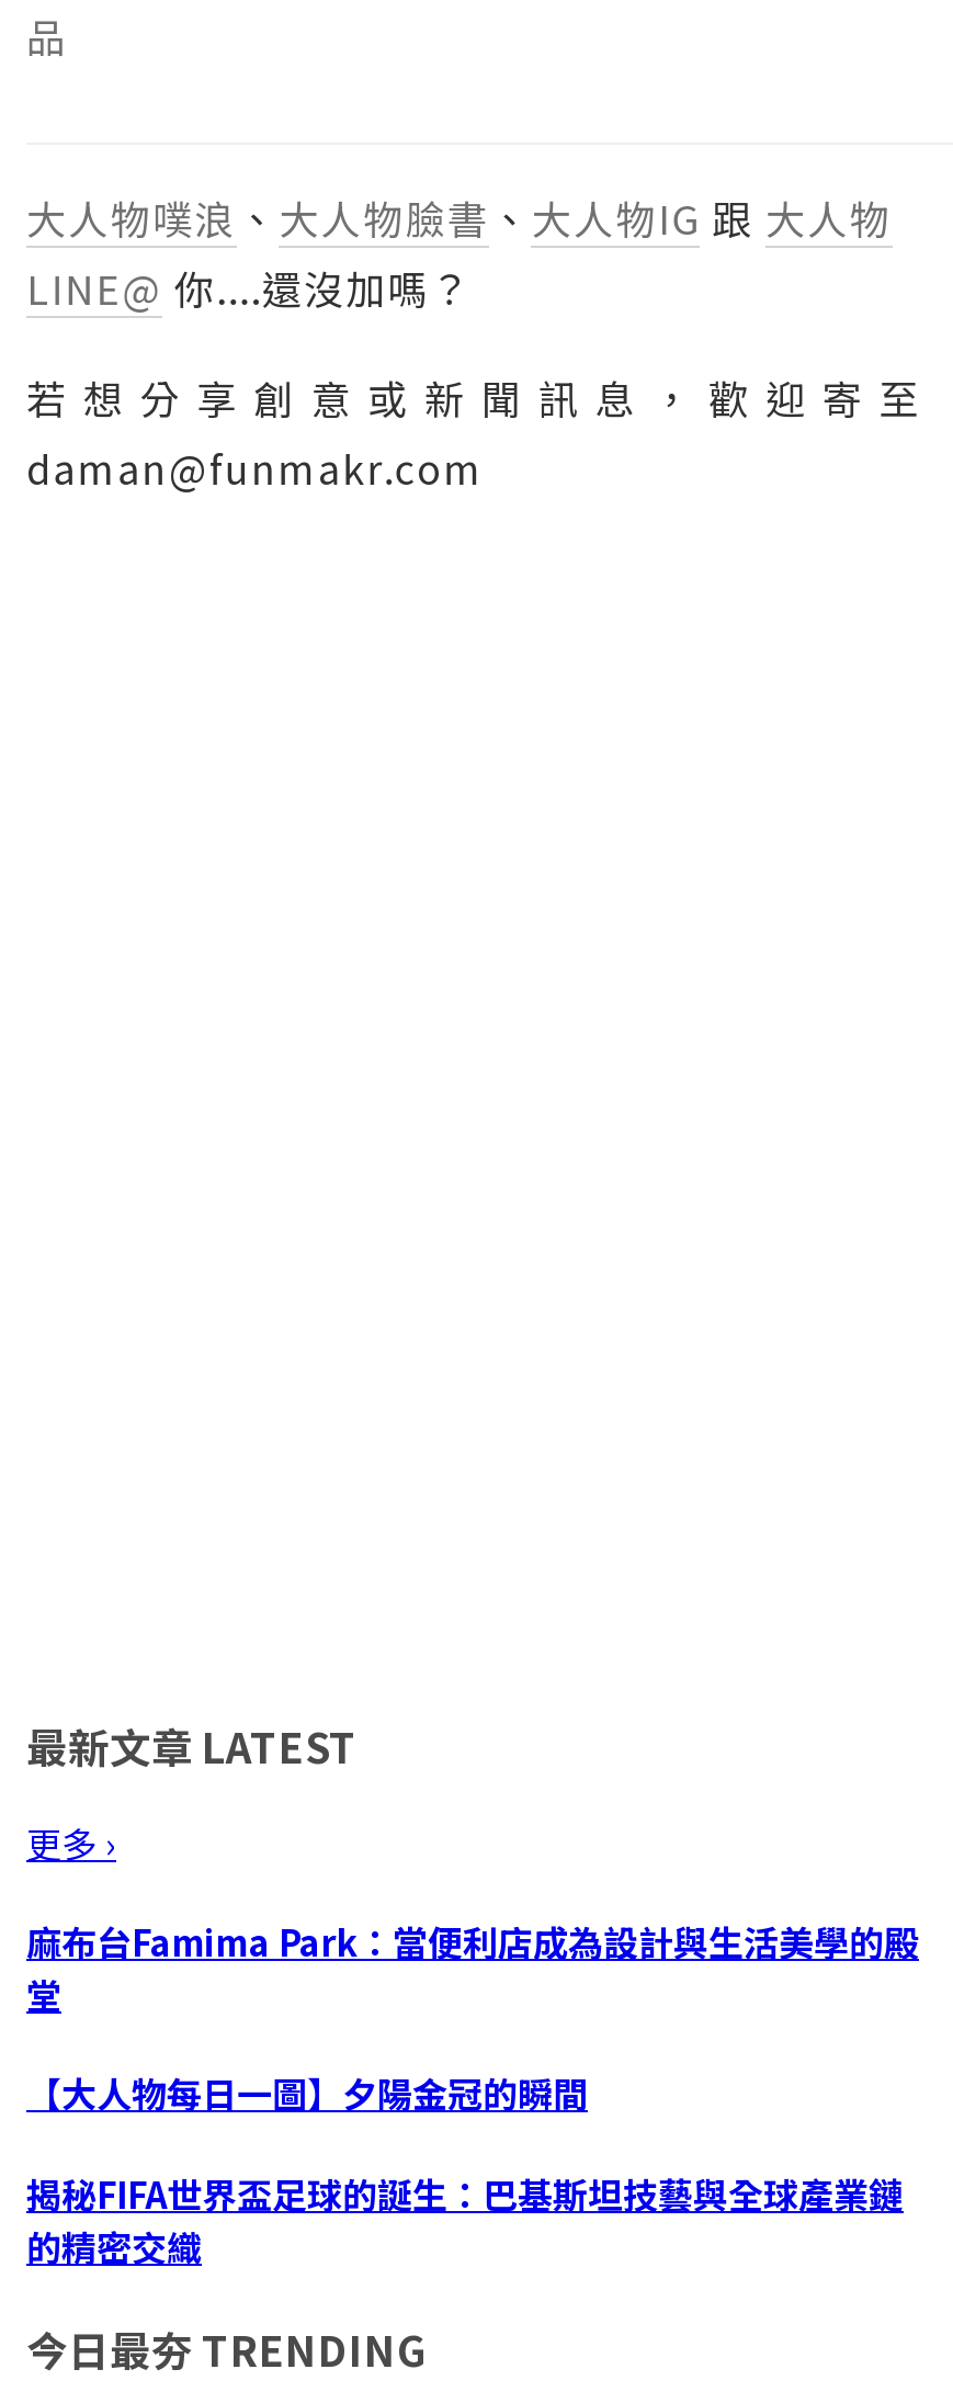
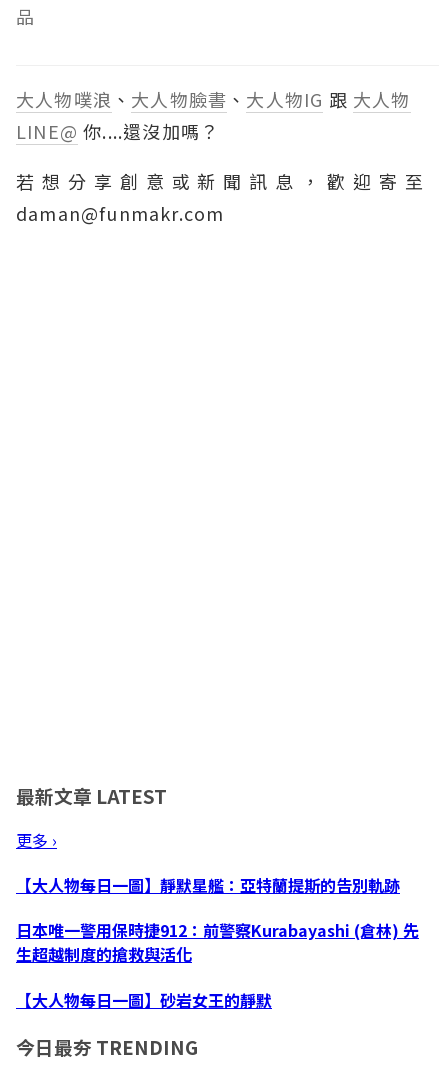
[26,1915,919,2020] 麻布台Famima Park：當便利店成為設計與生活美學的殿 | 堂 -> [16,873,400,897] 【大人物每日一圖】靜默星艦：亞特蘭提斯的告別軌跡
[26,2067,588,2120] 【大人物每日一圖】夕陽金冠的瞬間 -> [16,918,419,966] 日本唯一警用保時捷912：前警察Kurabayashi (倉林) 先 | 生超越制度的搶救與活化
[26,2166,904,2272] 揭秘FIFA世界盃足球的誕生：巴基斯坦技藝與全球產業鏈 | 的精密交織 -> [16,988,272,1012] 【大人物每日一圖】砂岩女王的靜默

